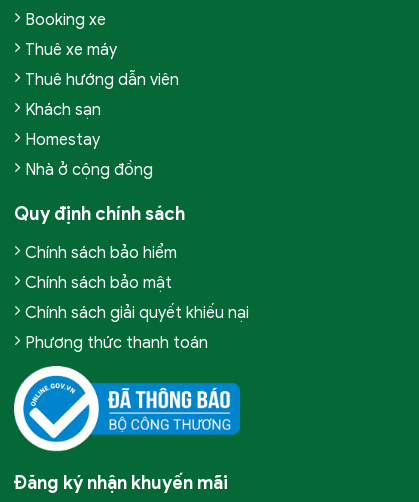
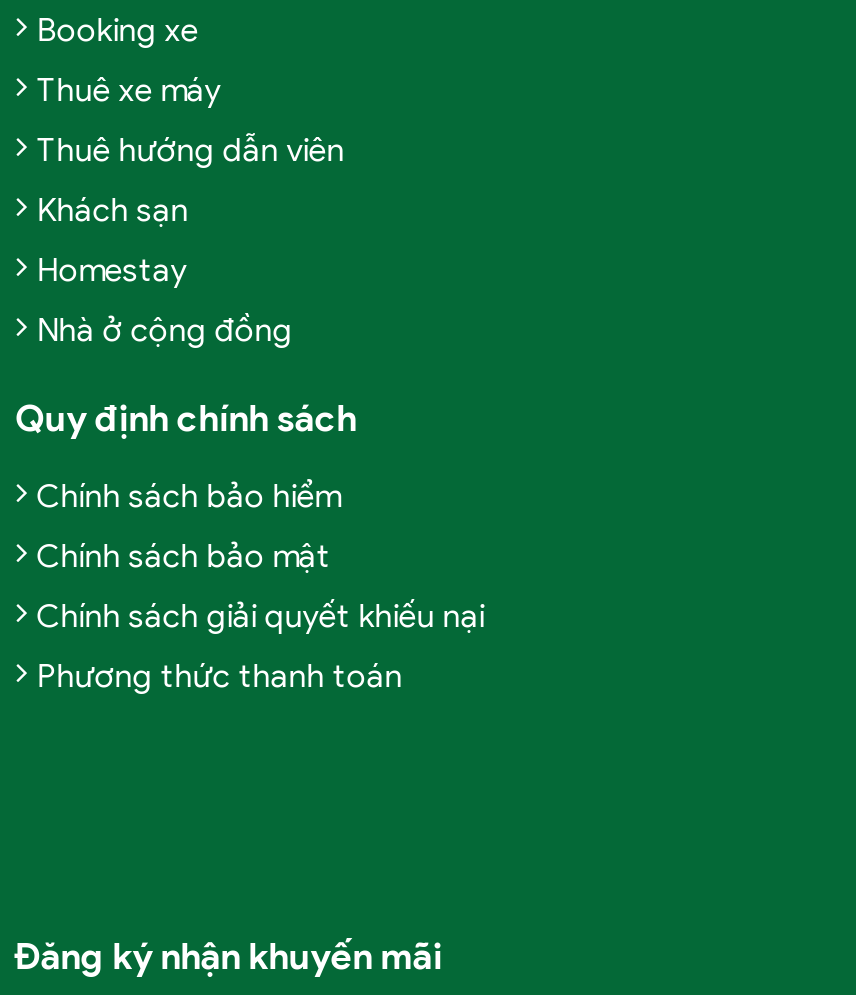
[13,365,241,452] [image] -> none

